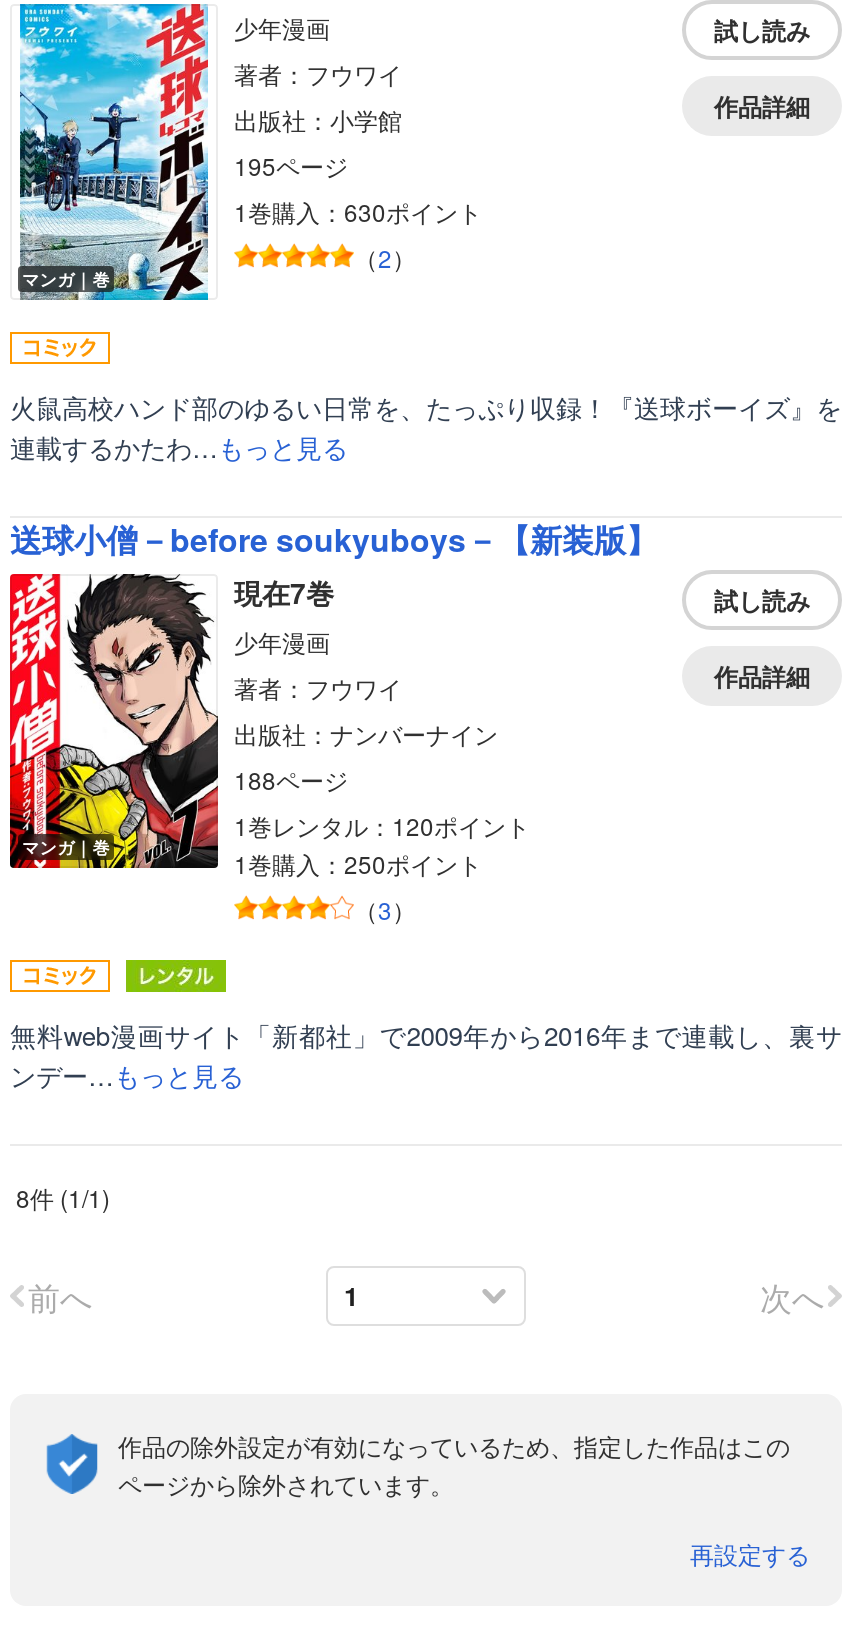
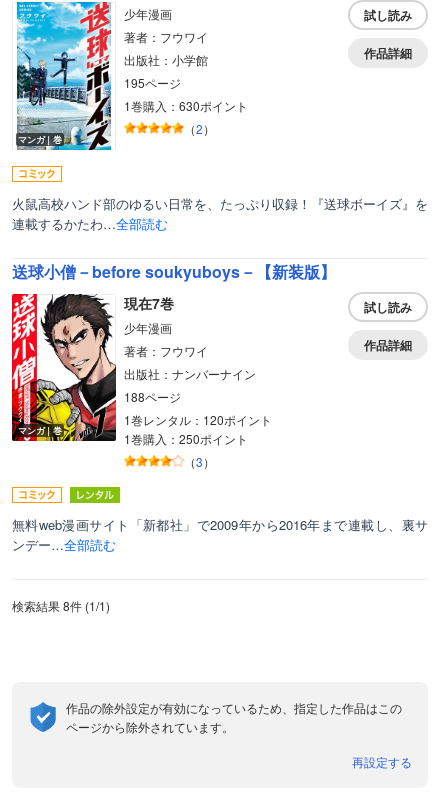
[10,427,348,465] 連載するかたわ…もっと見る -> [12,214,168,233] 連載するかたわ…全部読む
[10,1055,824,1319] ンデー…もっと見る | 8件 (1 / 1) | 前へ | 次へ -> [12,535,116,614] ンデー…全部読む | 検索結果 8件 (1/1)

